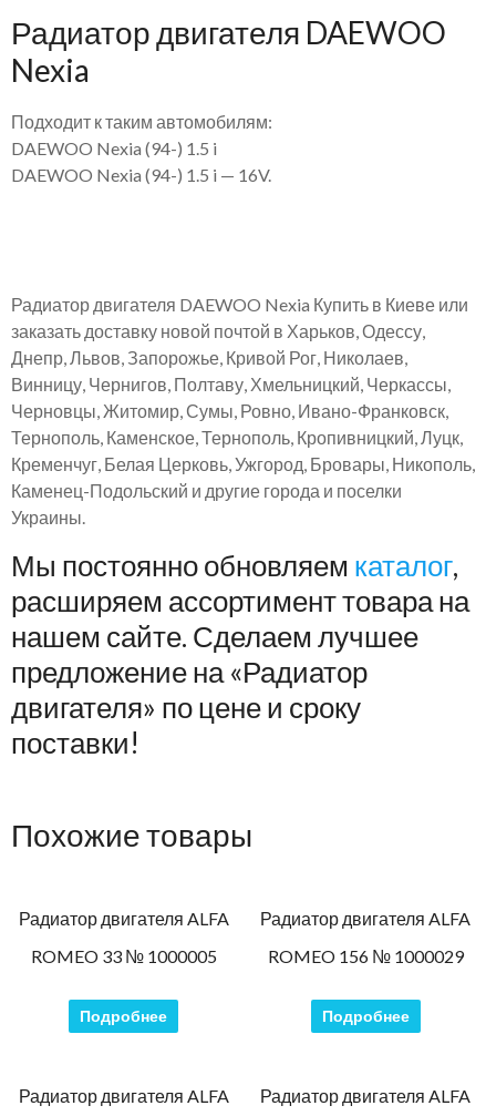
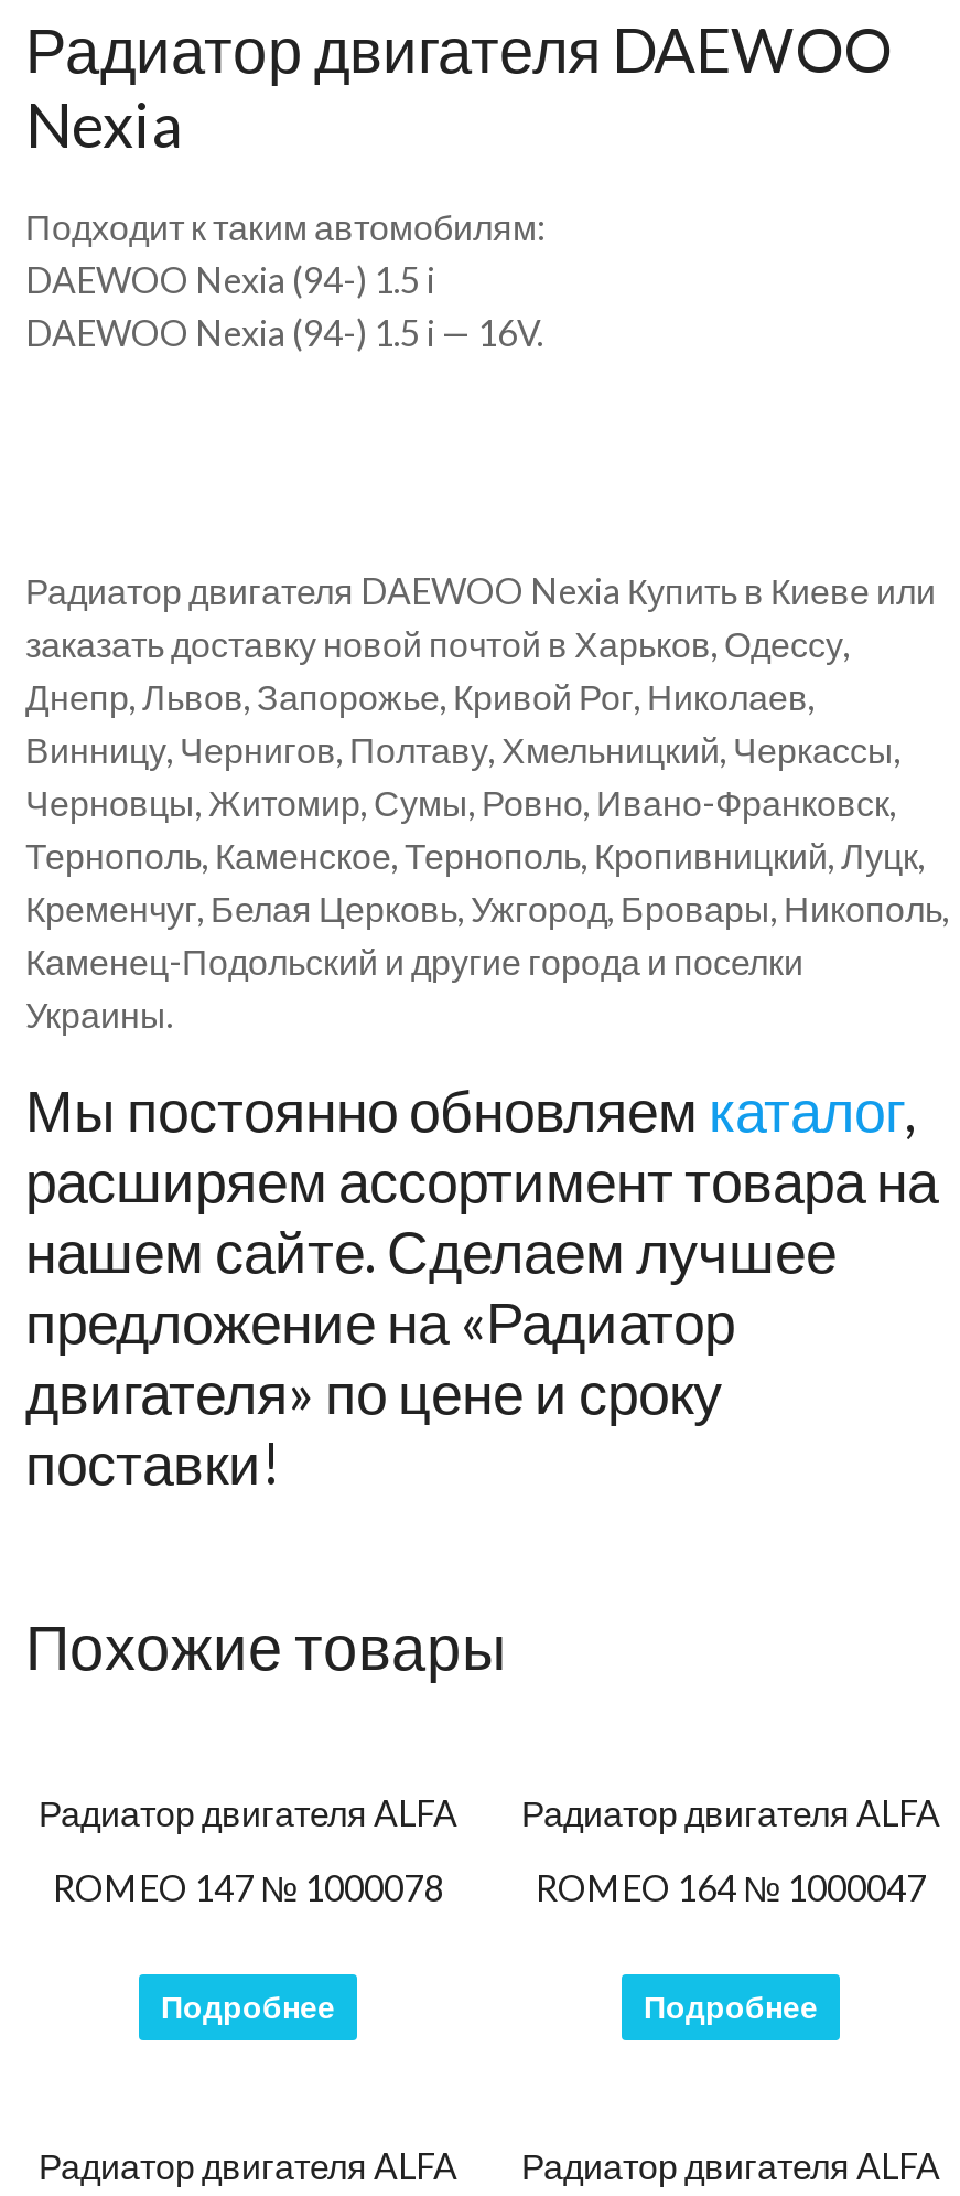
[30,945,216,966] ROMEO 33 № 1000005 -> [53,1866,443,1908] ROMEO 147 № 1000078
[268,945,464,966] ROMEO 156 № 1000029 -> [536,1866,926,1908] ROMEO 164 № 1000047

